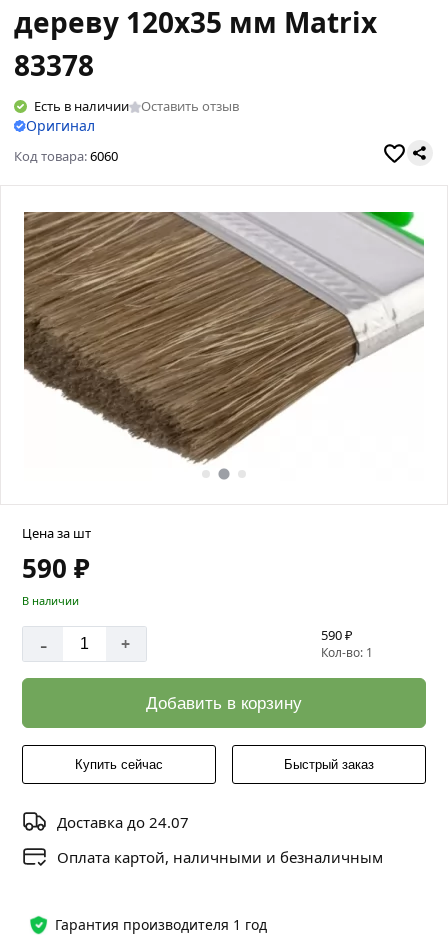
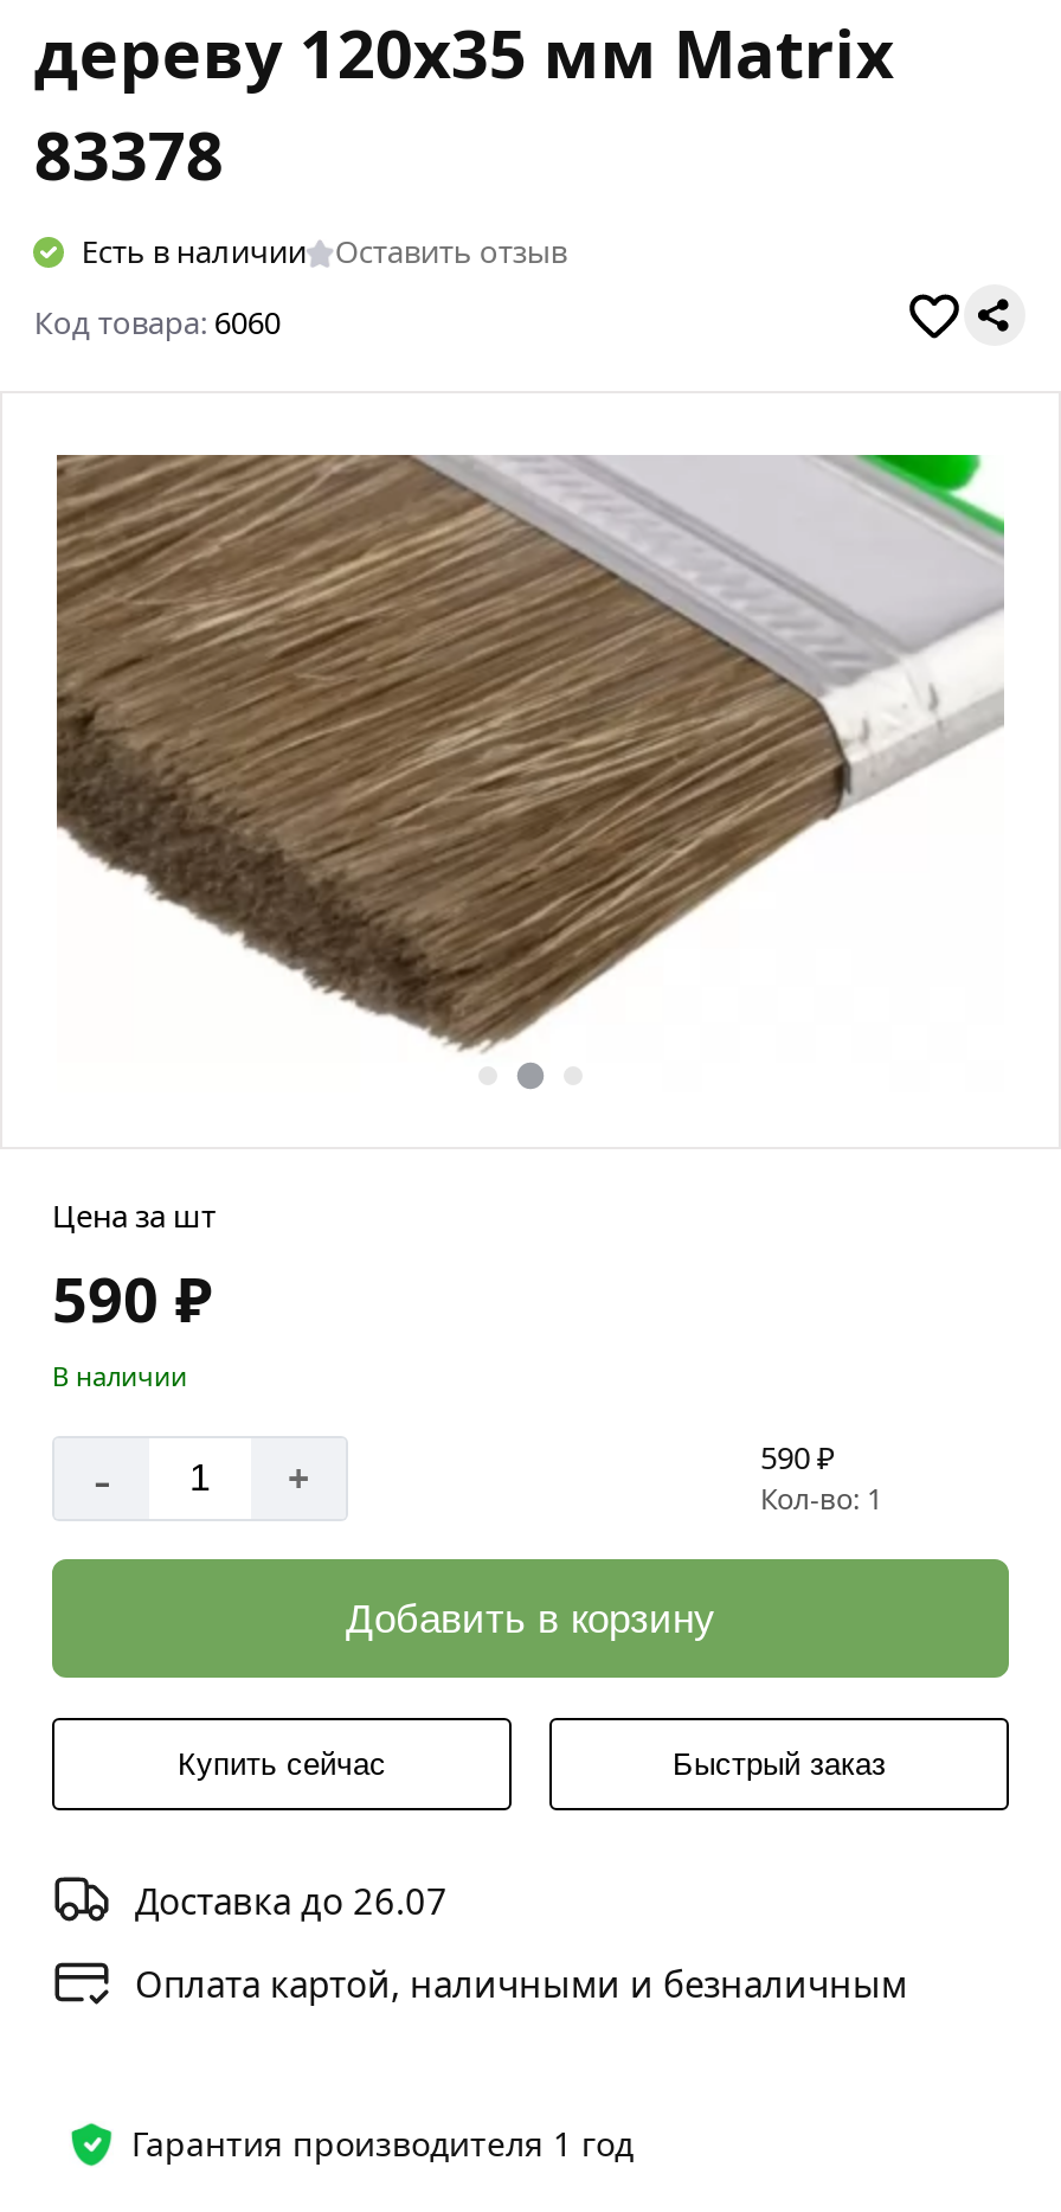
[26,116,95,135] Оригинал -> none
[57,811,189,831] Доставка до 24.07 -> [135,1876,448,1923] Доставка до 26.07

